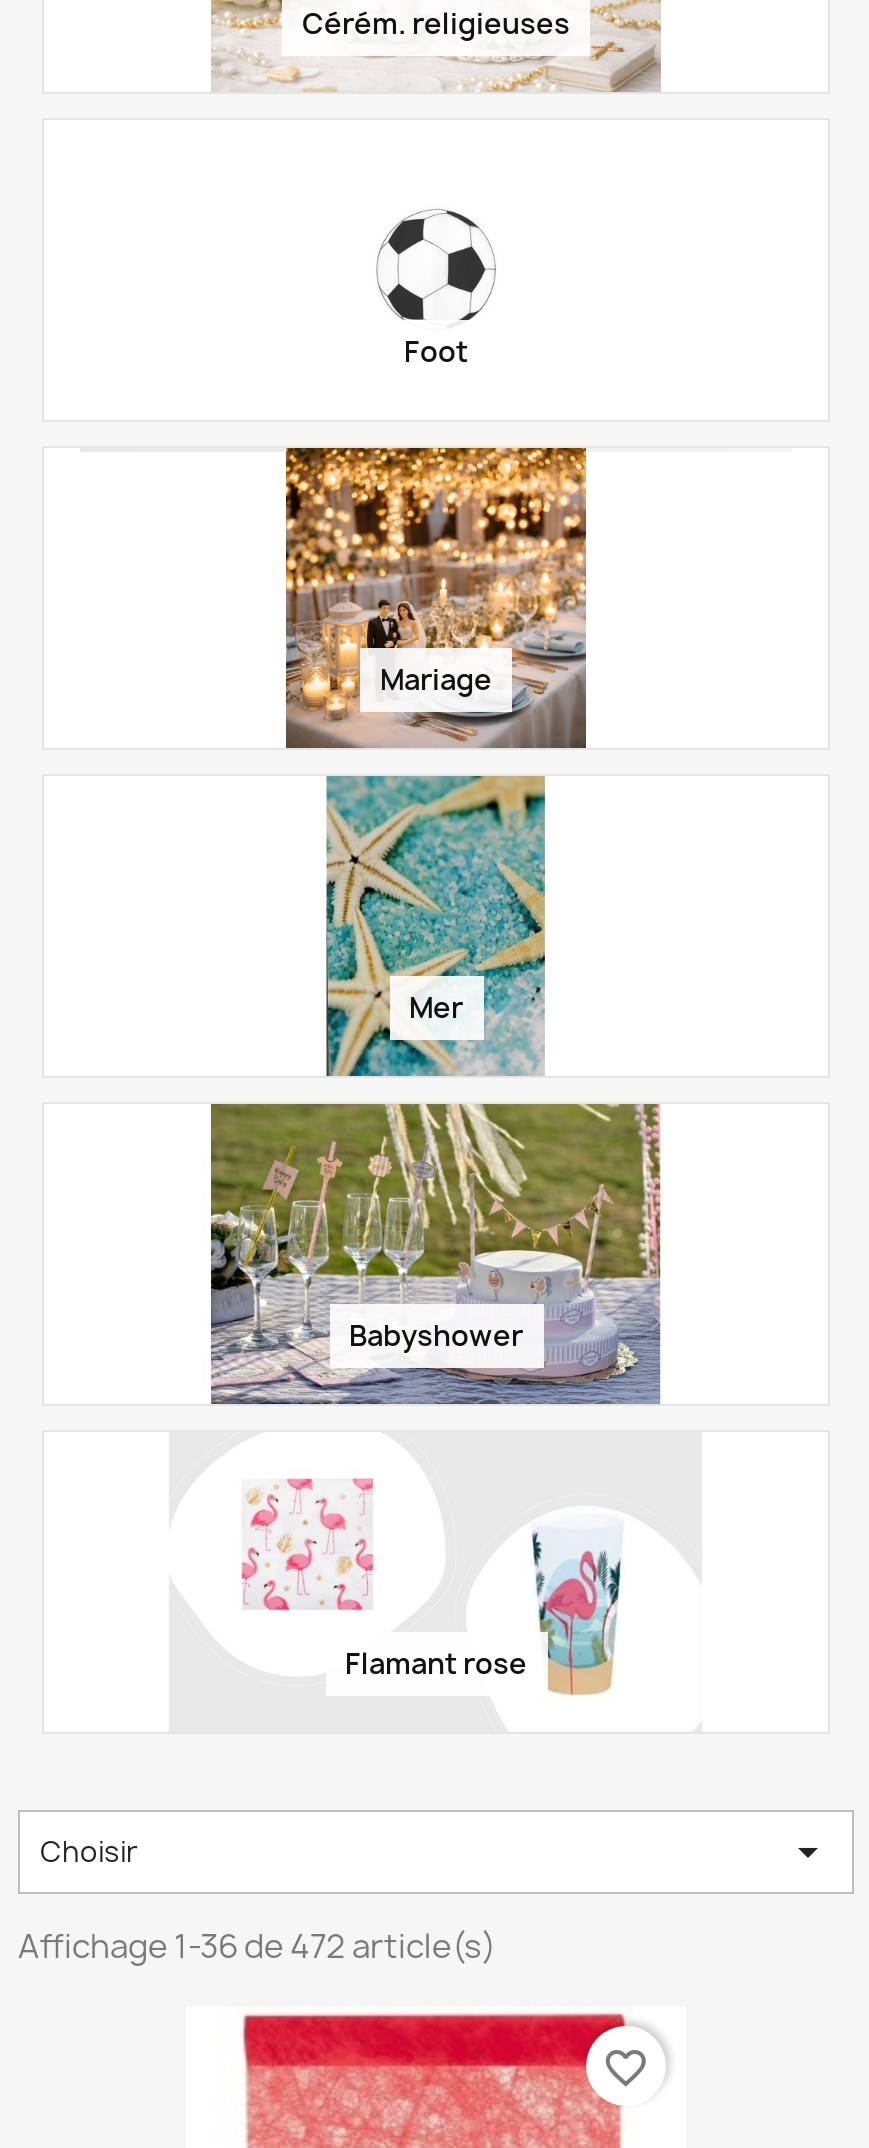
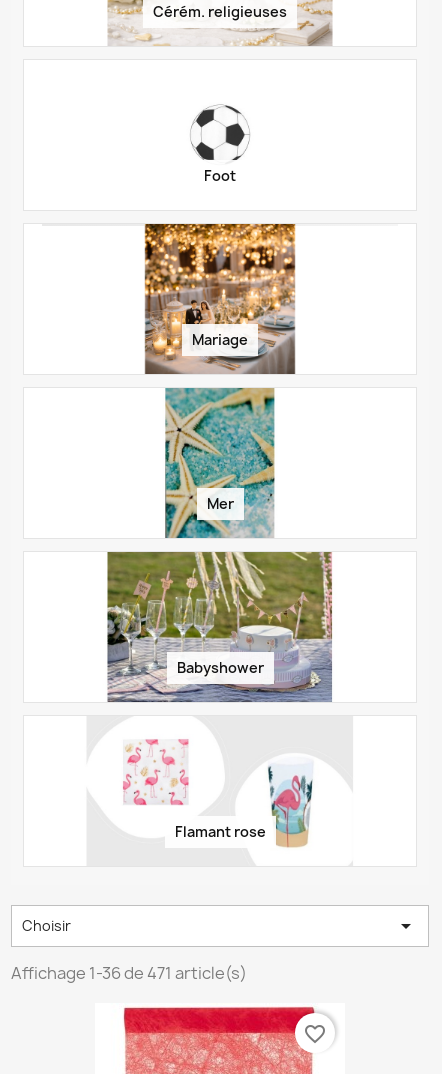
[18,1924,496,1968] Affichage 1-36 de 472 article(s) -> [11,962,247,984] Affichage 1-36 de 471 article(s)

